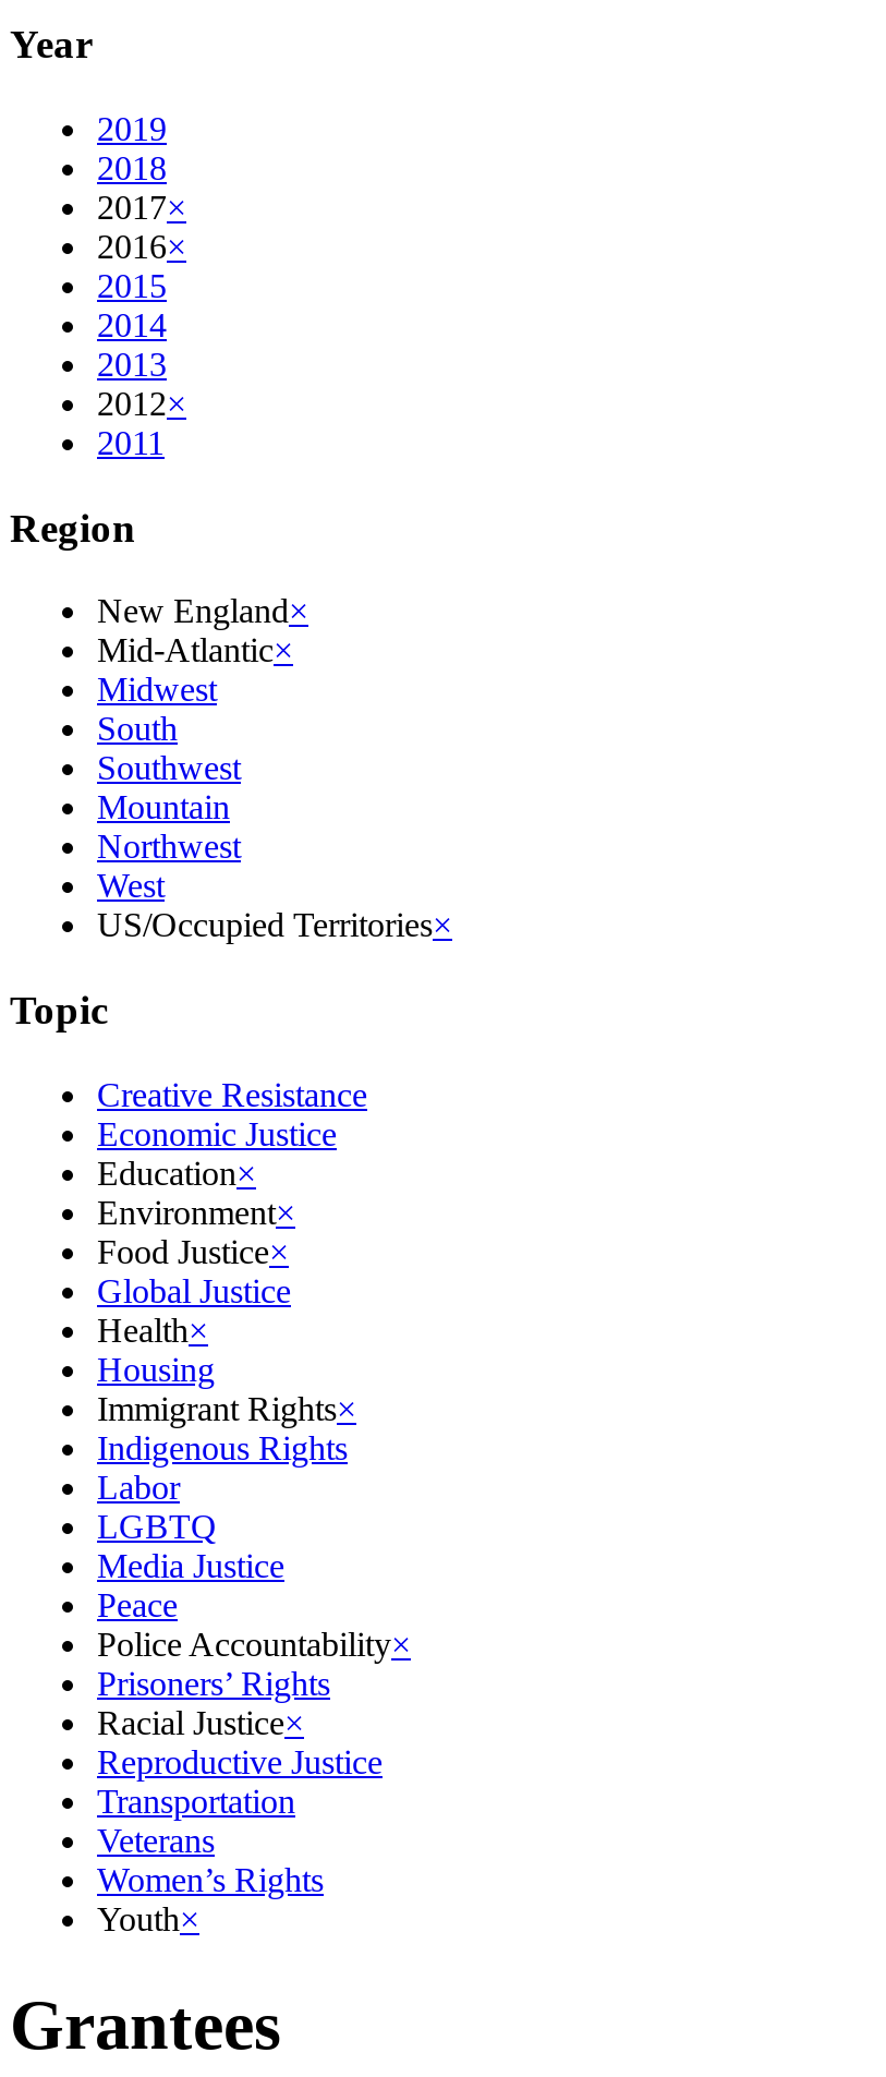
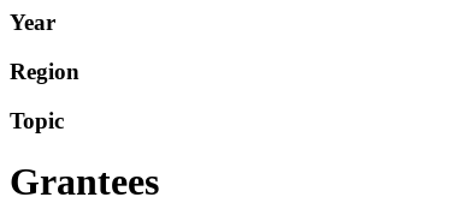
[97,110,186,461] 2019 | 2018 | 2017× | 2016× | 2015 | 2014 | 2013 | 2012× | 2011 -> none
[97,593,452,944] New England× | Mid-Atlantic× | Midwest | South | Southwest | Mountain | Northwest | West | US/Occupied Territories× -> none
[97,1076,411,1937] Creative Resistance | Economic Justice | Education× | Environment× | Food Justice× | Global Justice | Health× | Housing | Immigrant Rights× | Indigenous Rights | Labor | LGBTQ | Media Justice | Peace | Police Accountability× | Prisoners’ Rights | Racial Justice× | Reproductive Justice | Transportation | Veterans | Women’s Rights | Youth× -> none

